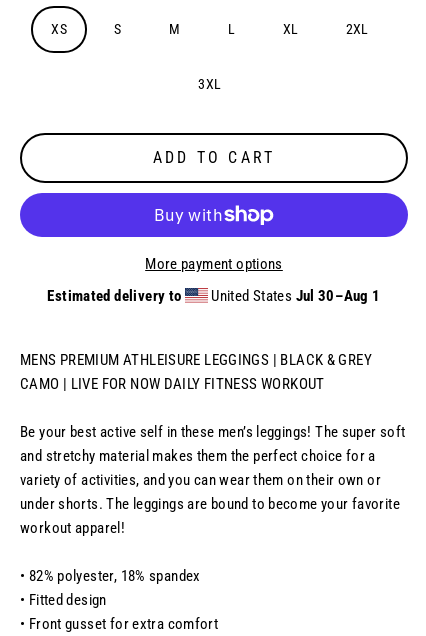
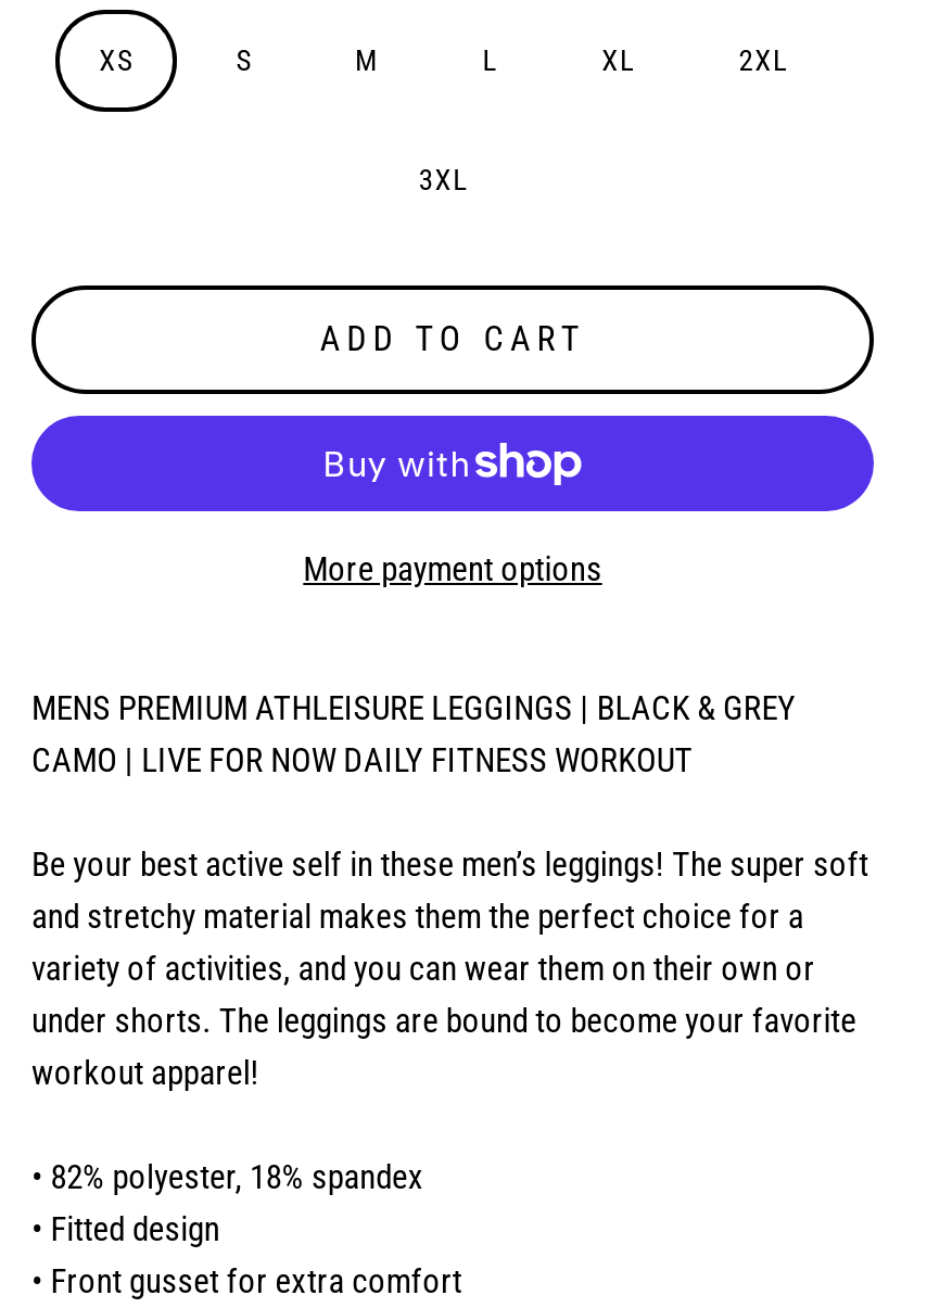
[47,287,380,305] Estimated delivery to | United States Jul 30–Aug 1 -> none

